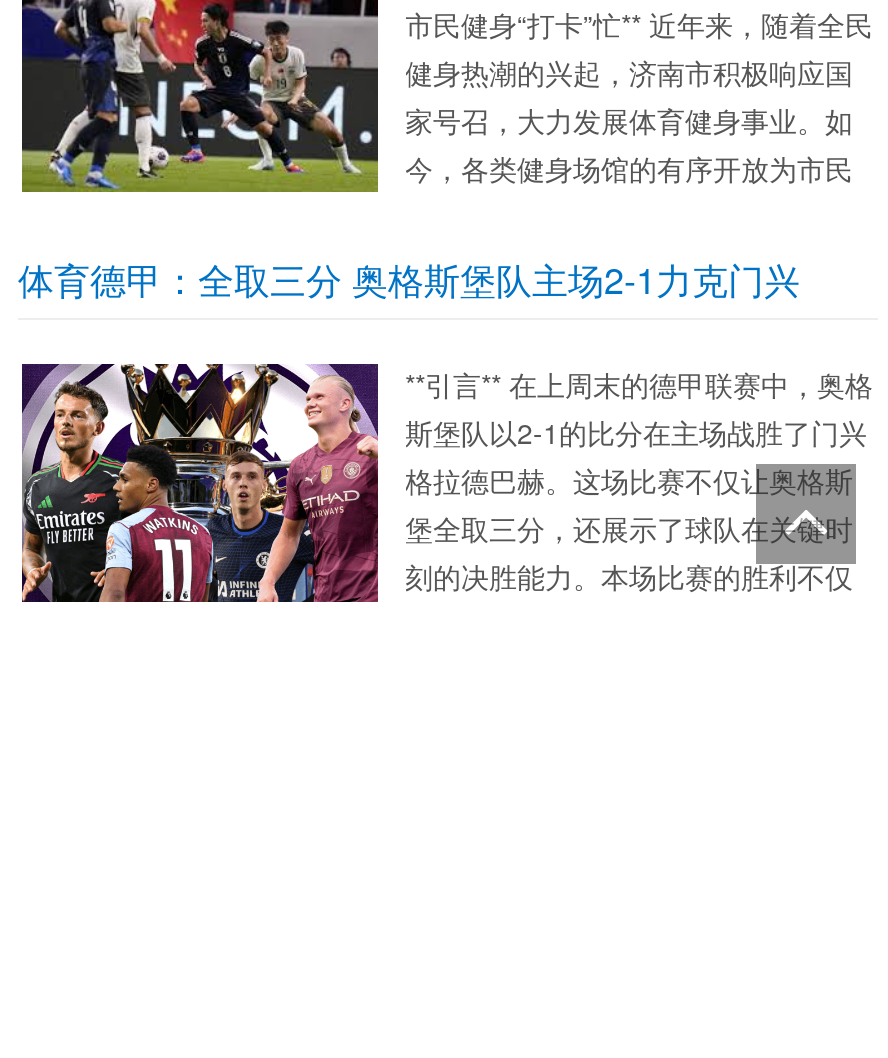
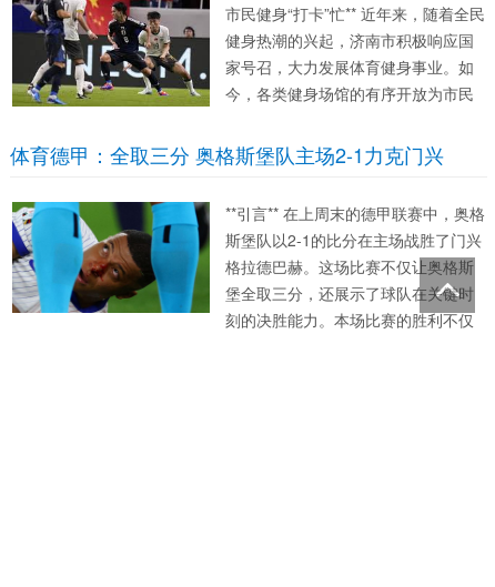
[20,362,380,604] [image] -> [11,201,211,334] [image]

